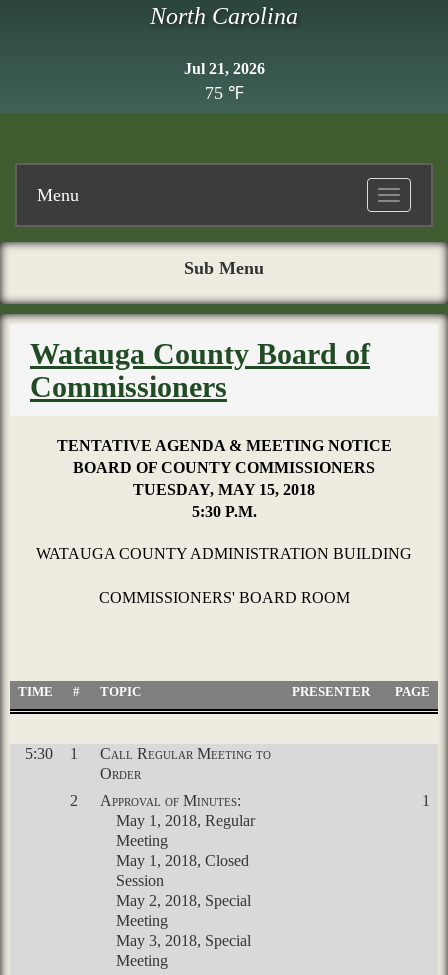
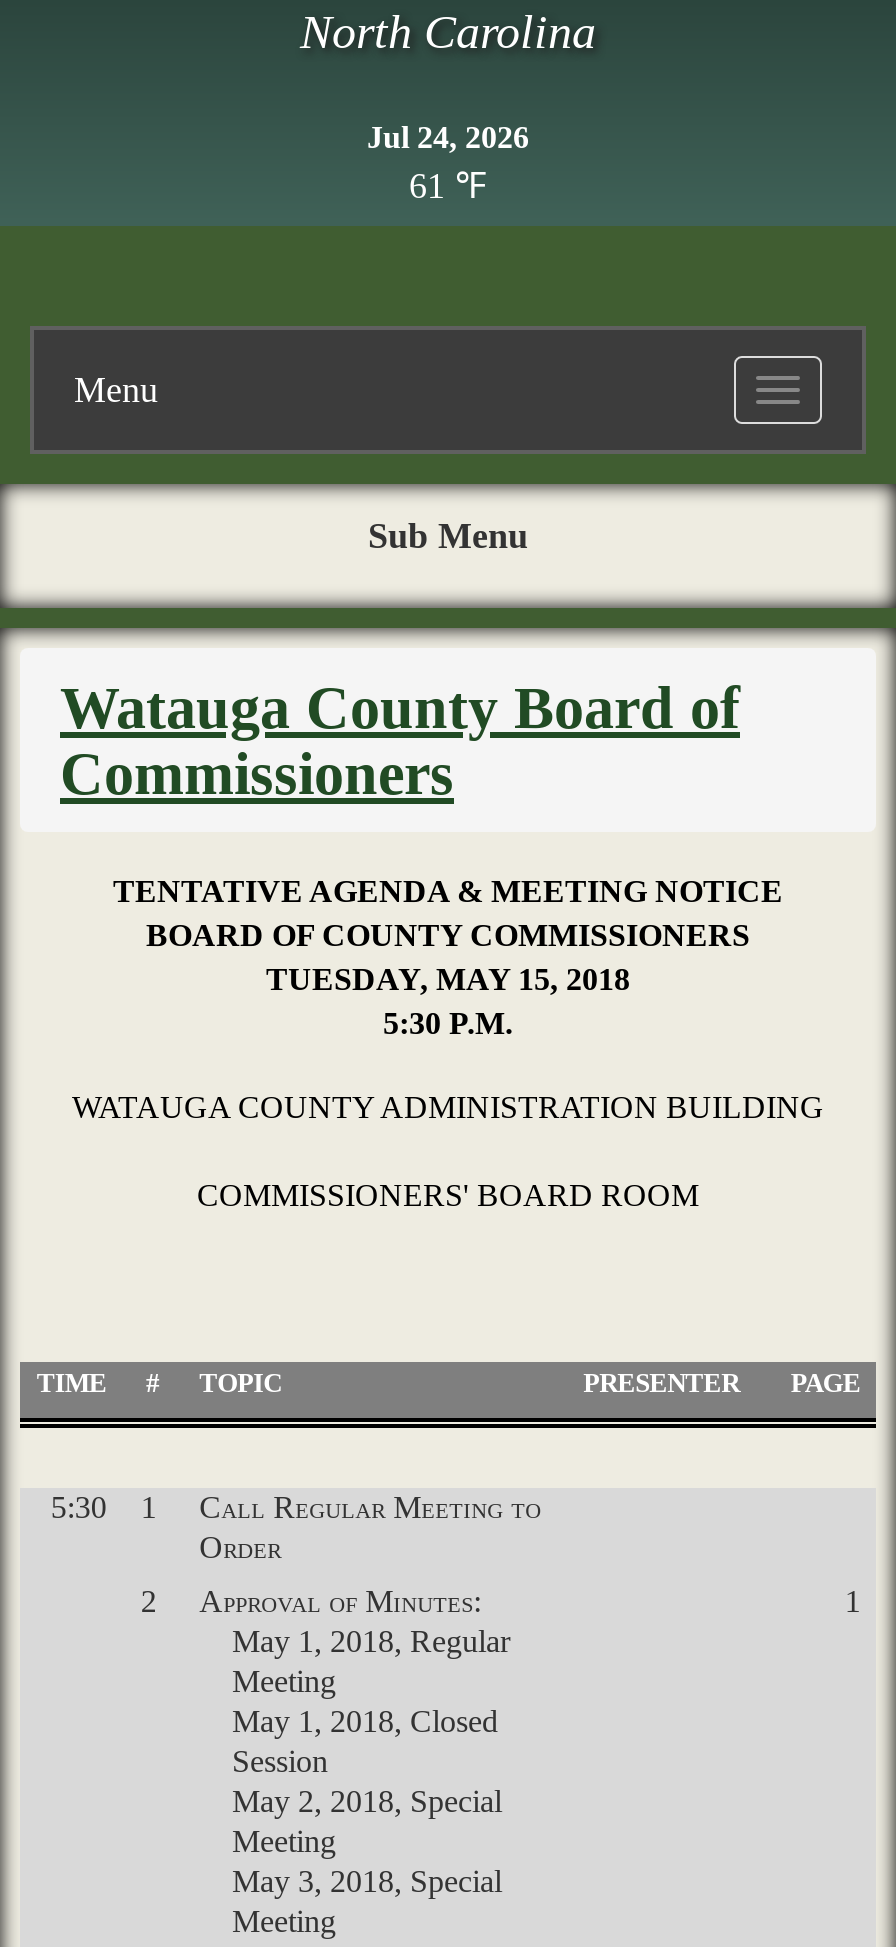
[183,60,264,77] Jul 21, 2026 -> [367,120,529,154] Jul 24, 2026
[204,83,243,103] 75 ℉ -> [409,166,487,206] 61 ℉

